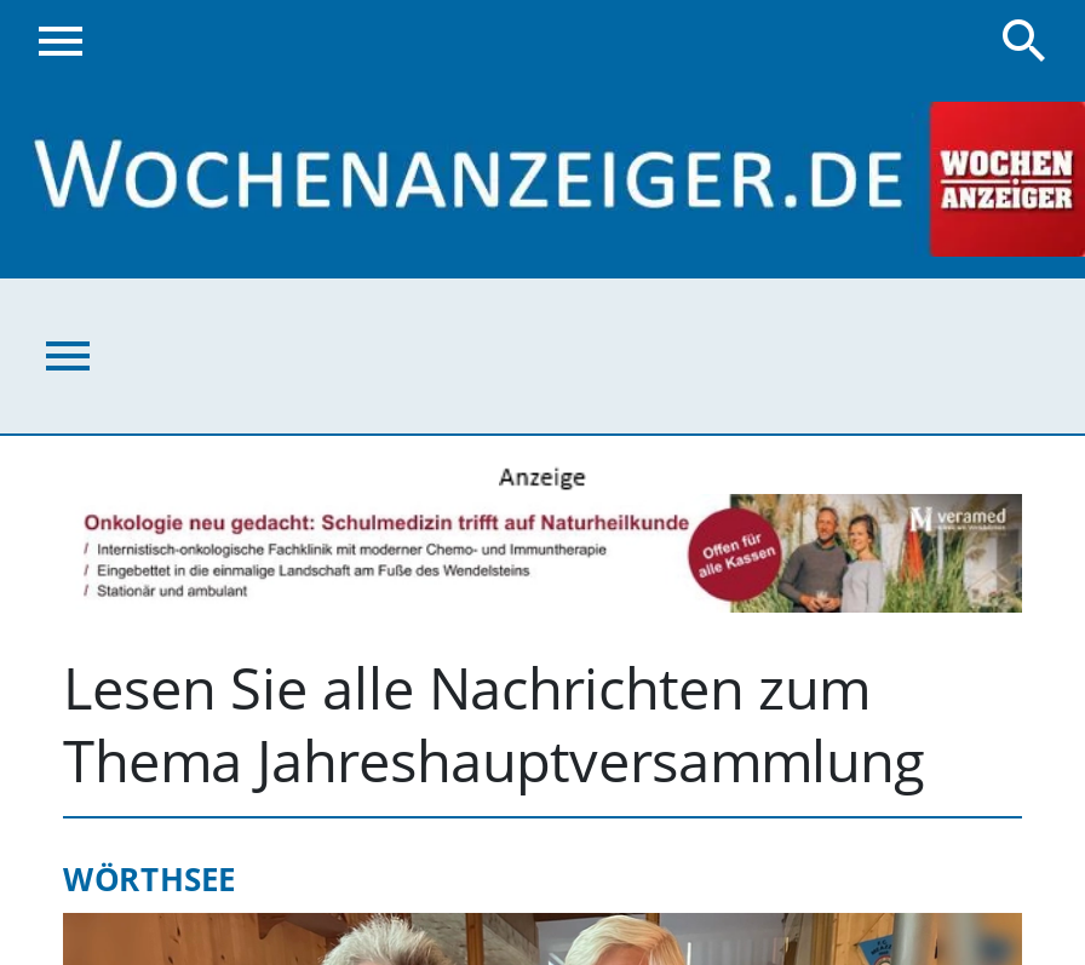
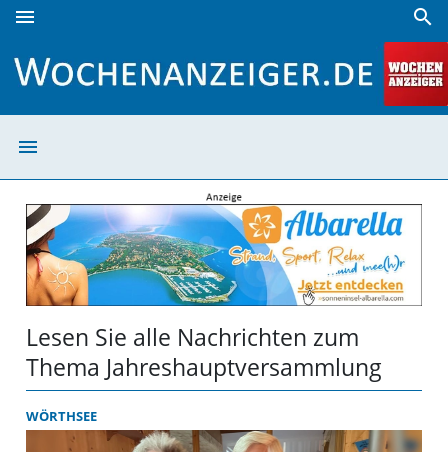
[63,492,1022,613] [image] -> [25,203,421,307] [image]

